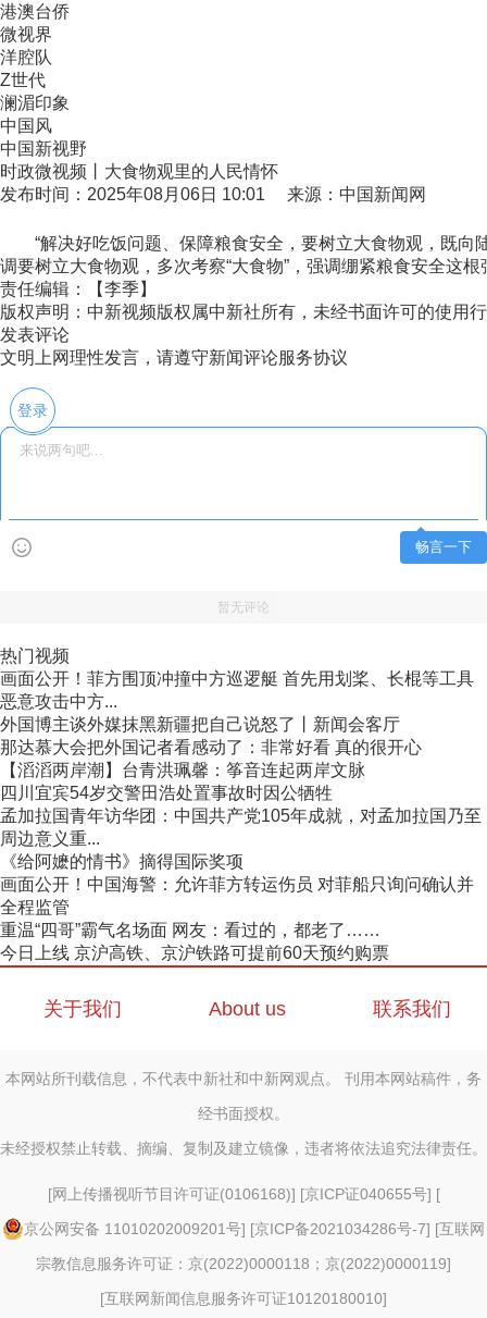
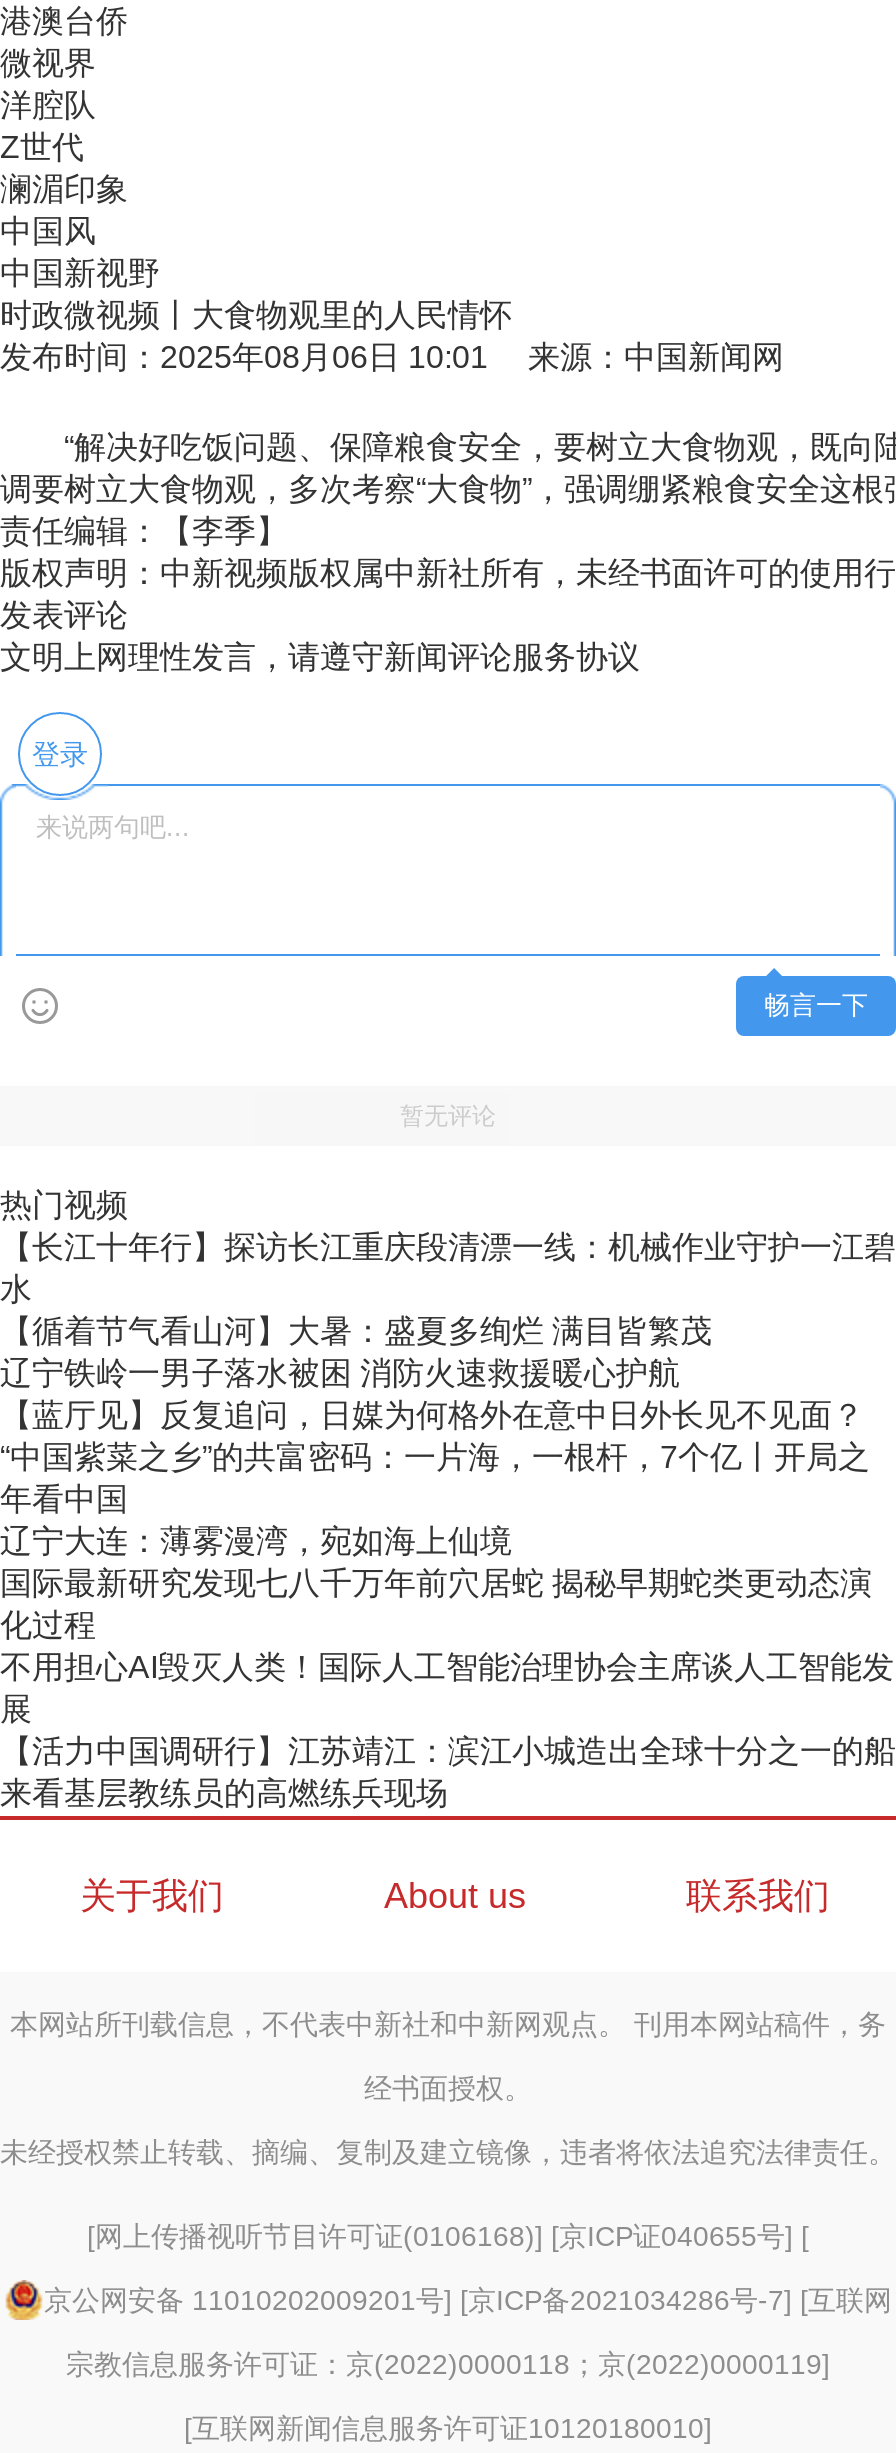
[0,669,482,962] 画面公开！菲方围顶冲撞中方巡逻艇 首先用划桨、长棍等工具 | 恶意攻击中方... | 外国博主谈外媒抹黑新疆把自己说怒了丨新闻会客厅 | 那达慕大会把外国记者看感动了：非常好看 真的很开心 | 【滔滔两岸潮】台青洪珮馨：筝音连起两岸文脉 | 四川宜宾54岁交警田浩处置事故时因公牺牲 | 孟加拉国青年访华团：中国共产党105年成就，对孟加拉国乃至 | 周边意义重... | 《给阿嬷的情书》摘得国际奖项 | 画面公开！中国海警：允许菲方转运伤员 对菲船只询问确认并 | 全程监管 | 重温“四哥”霸气名场面 网友：看过的，都老了…… | 今日上线 京沪高铁、京沪铁路可提前60天预约购票 -> [0,1230,896,1810] 【长江十年行】探访长江重庆段清漂一线：机械作业守护一江碧 | 水 | 【循着节气看山河】大暑：盛夏多绚烂 满目皆繁茂 | 辽宁铁岭一男子落水被困 消防火速救援暖心护航 | 【蓝厅见】反复追问，日媒为何格外在意中日外长见不见面？ | “中国紫菜之乡”的共富密码：一片海，一根杆，7个亿丨开局之 | 年看中国 | 辽宁大连：薄雾漫湾，宛如海上仙境 | 国际最新研究发现七八千万年前穴居蛇 揭秘早期蛇类更动态演 | 化过程 | 不用担心AI毁灭人类！国际人工智能治理协会主席谈人工智能发 | 展 | 【活力中国调研行】江苏靖江：滨江小城造出全球十分之一的船 | 来看基层教练员的高燃练兵现场

